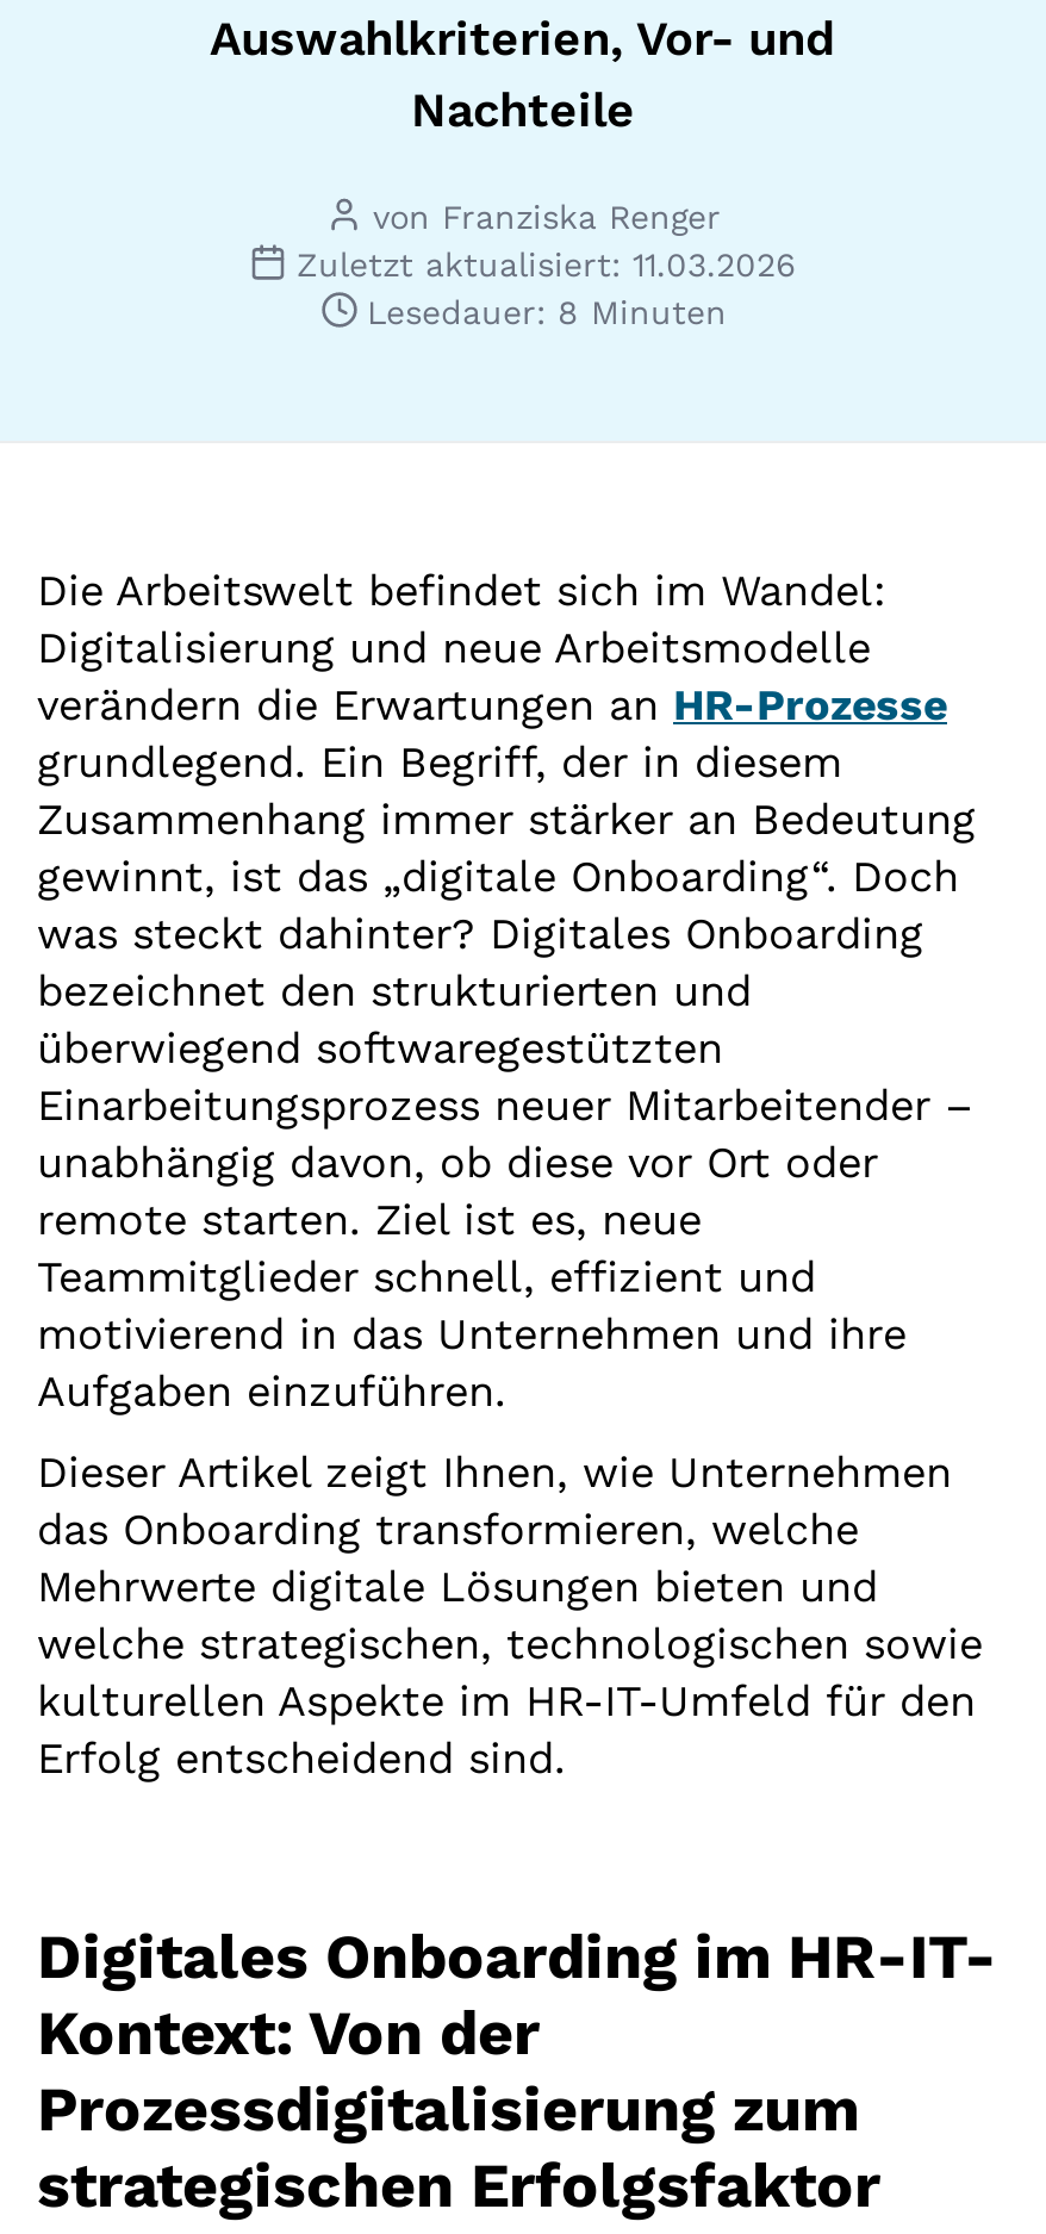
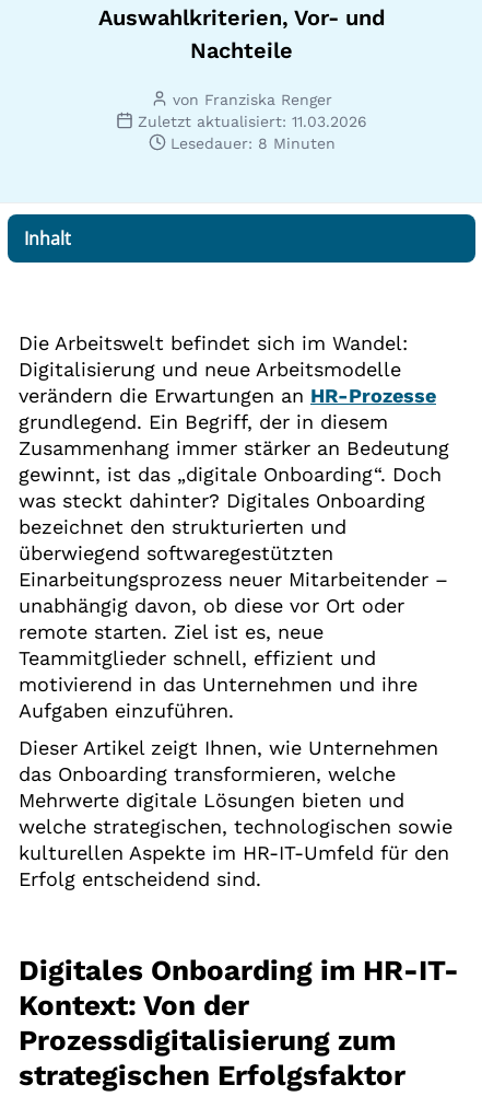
none -> [24,226,71,250] Inhalt

